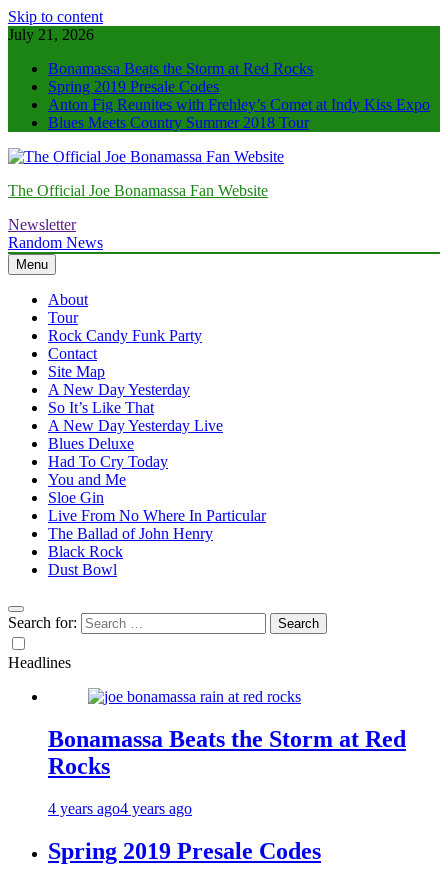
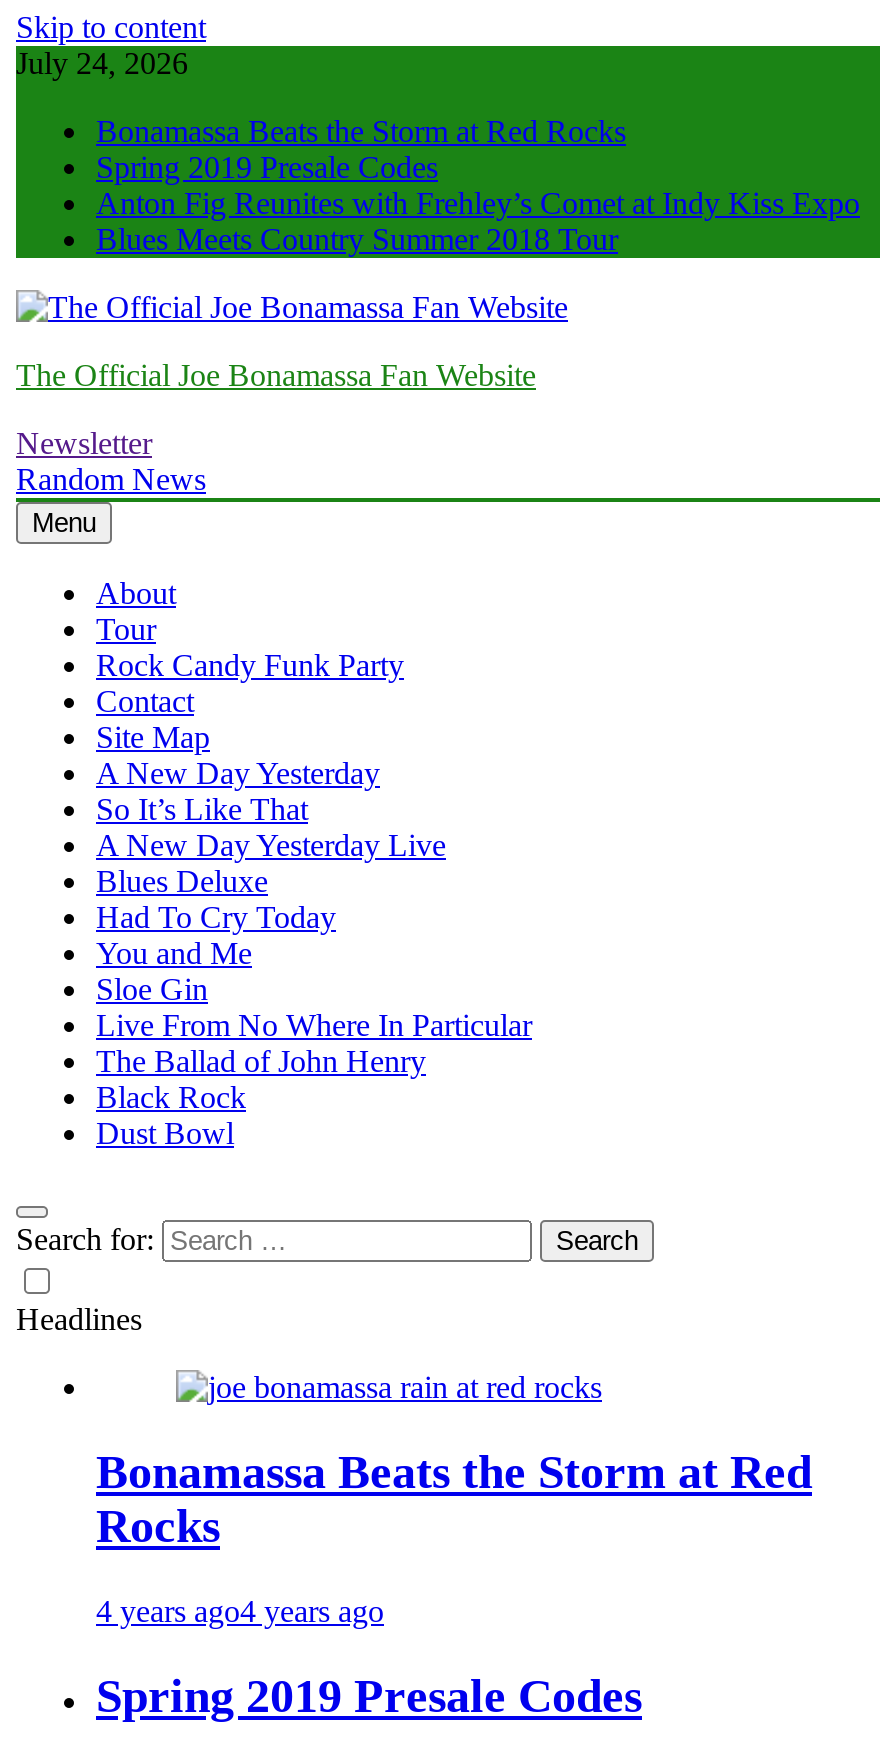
[8,26,94,43] July 21, 2026 -> [16,46,188,80] July 24, 2026

